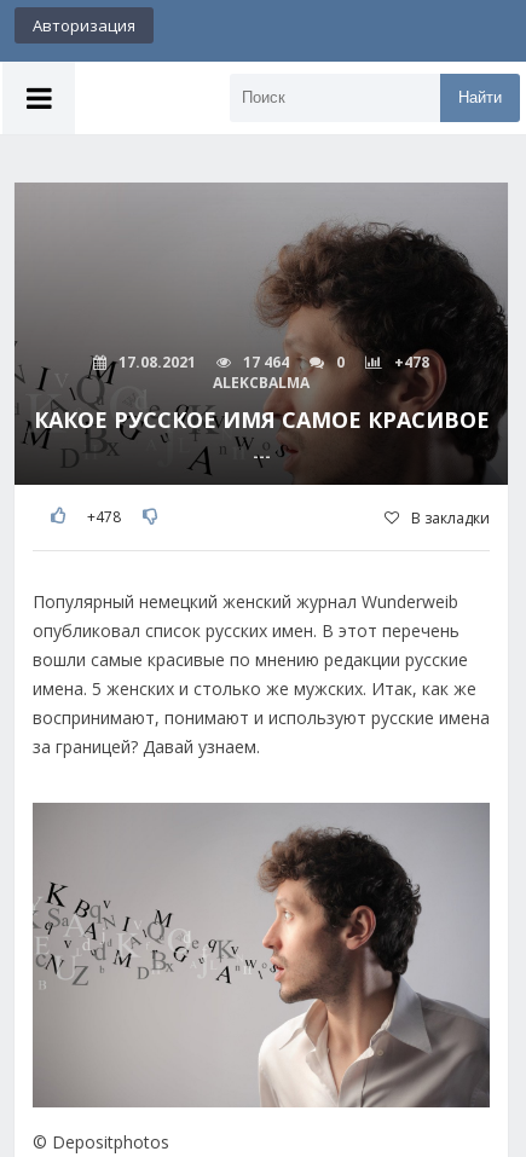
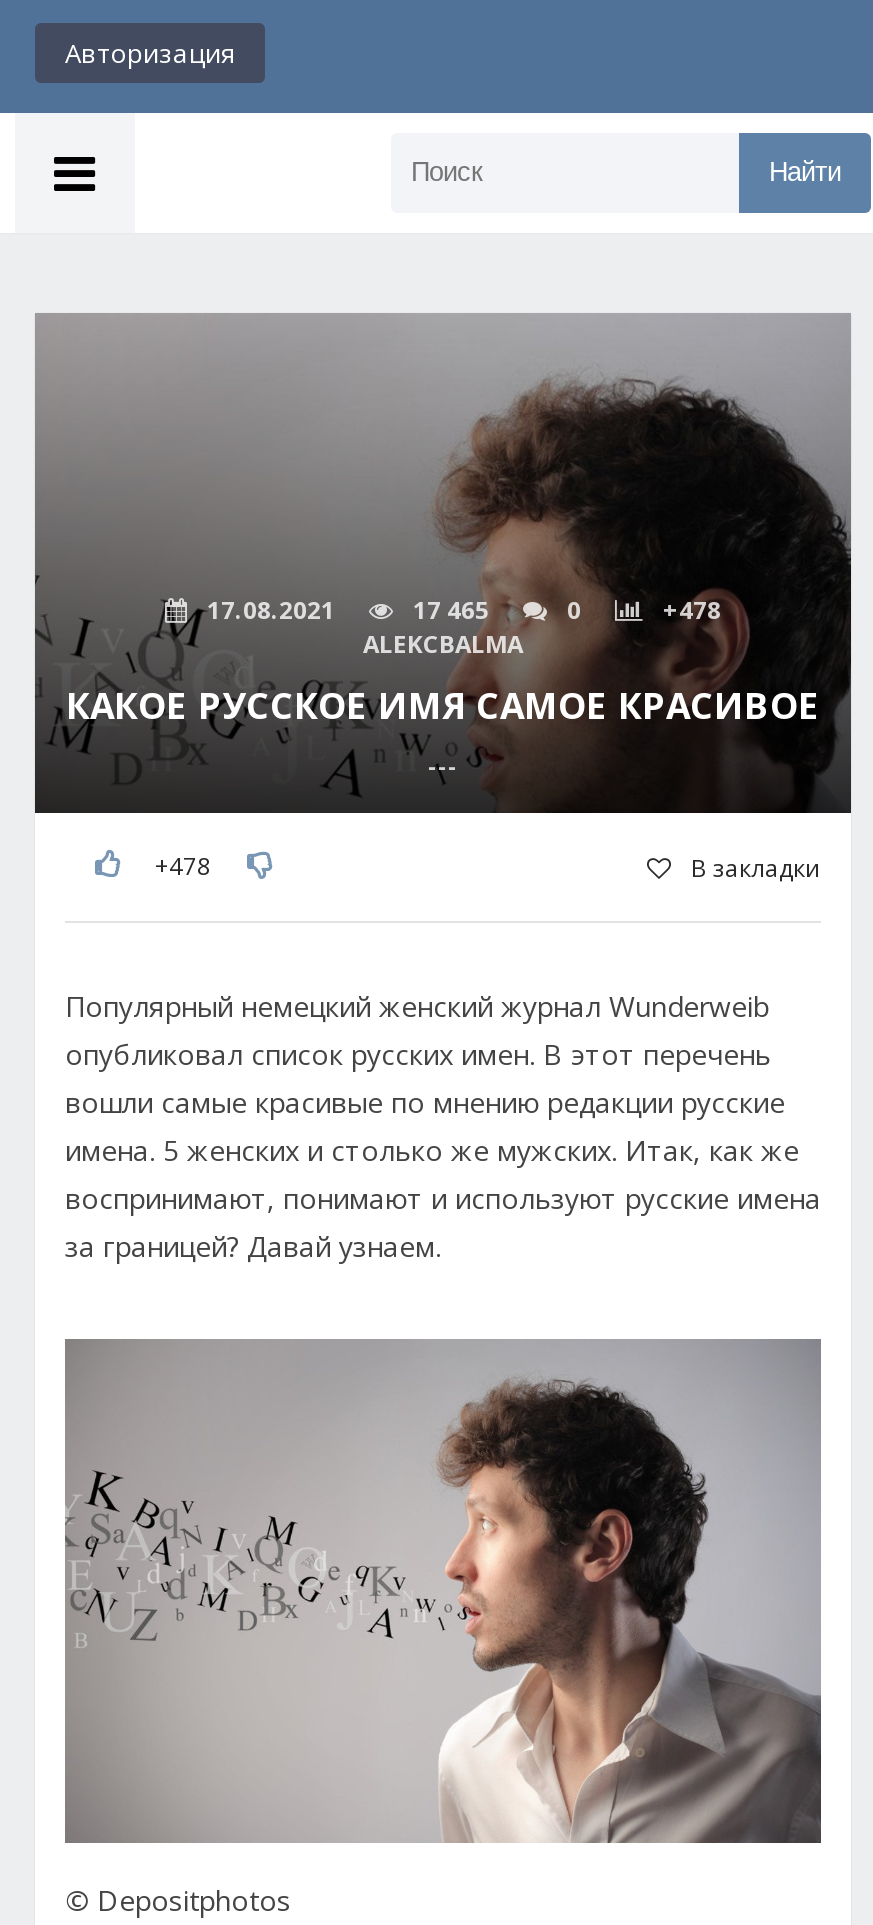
[243,352,289,372] 17 464 -> [413,593,489,627] 17 465

